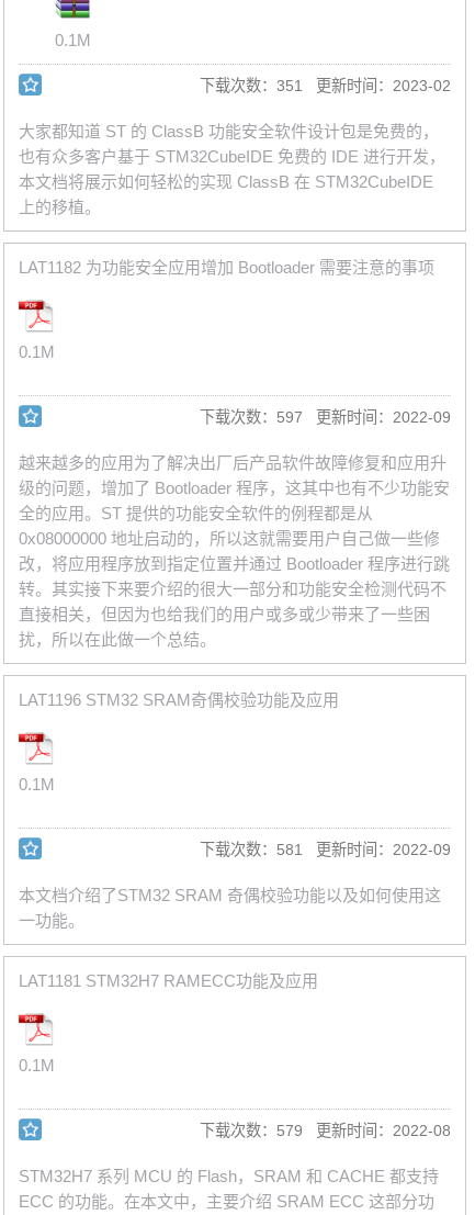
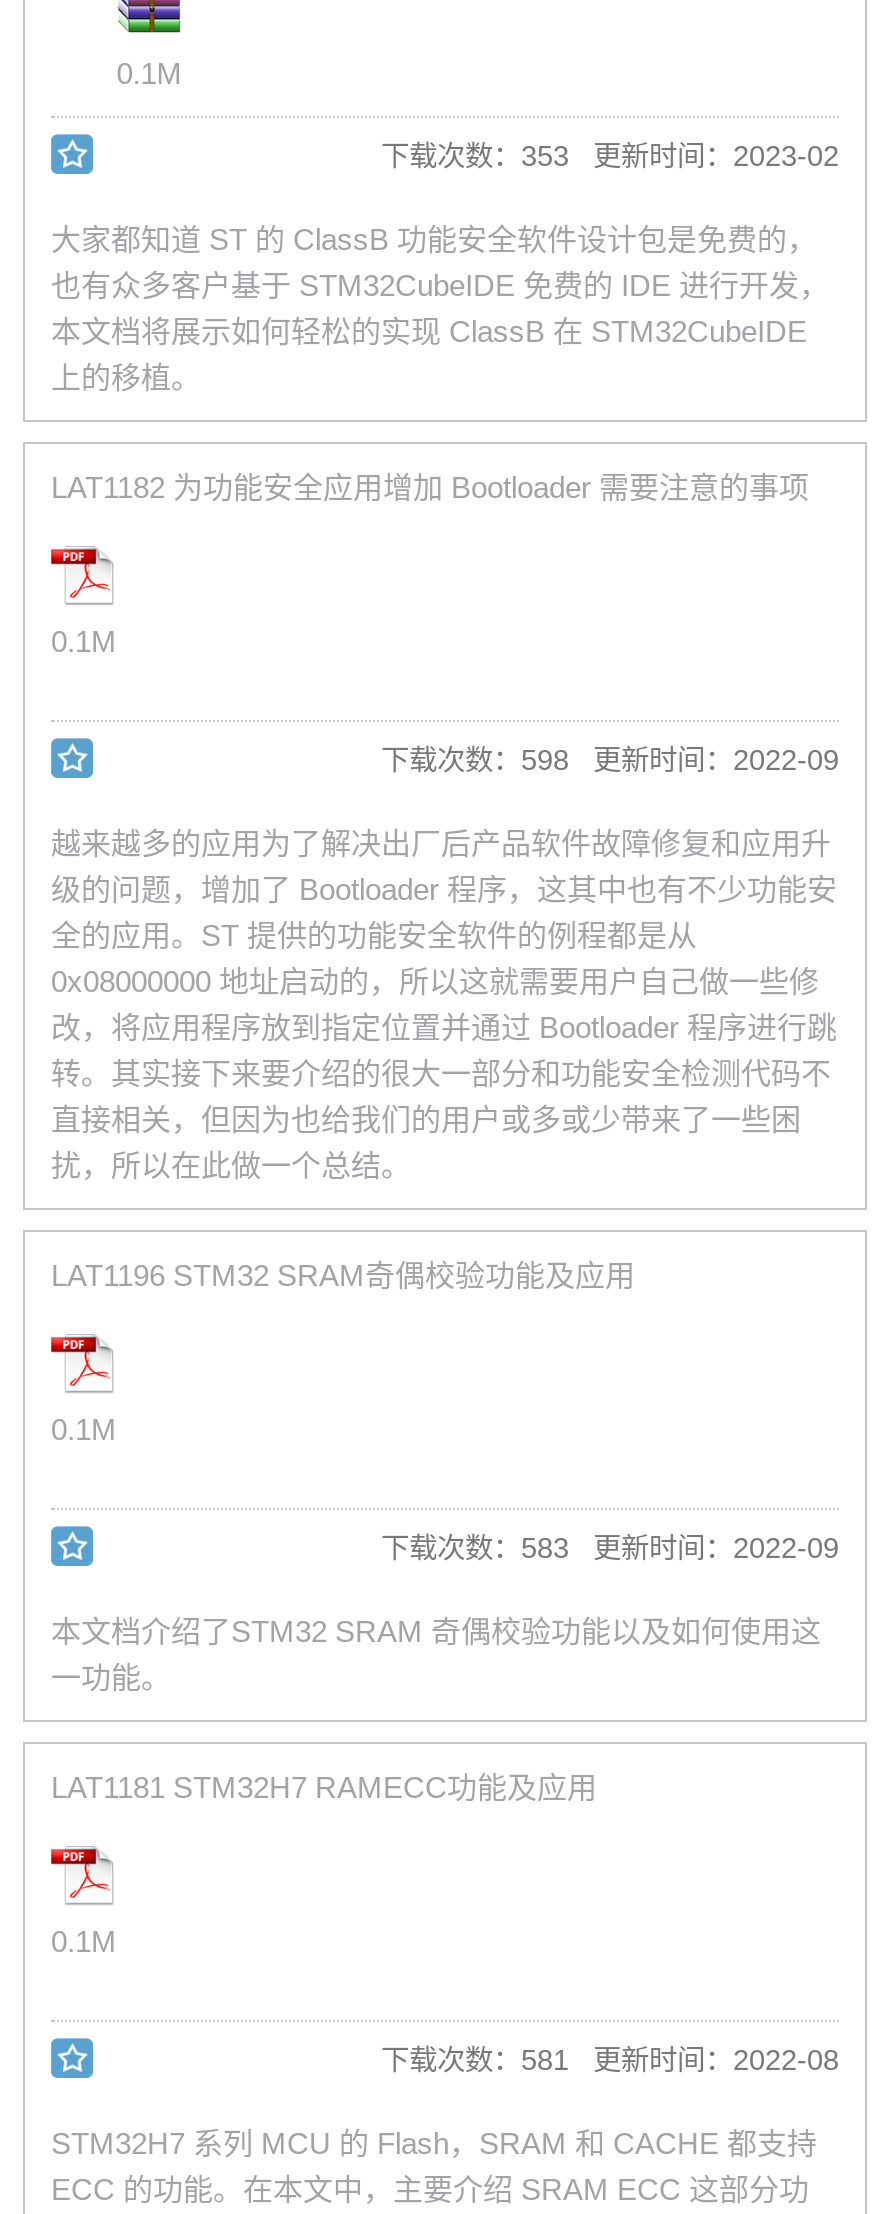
[200,77,451,94] 下载次数：351 更新时间：2023-02 -> [381,140,839,172] 下载次数：353 更新时间：2023-02
[200,408,451,426] 下载次数：597 更新时间：2022-09 -> [381,744,839,776] 下载次数：598 更新时间：2022-09
[200,840,451,858] 下载次数：581 更新时间：2022-09 -> [381,1531,839,1563] 下载次数：583 更新时间：2022-09
[200,1121,451,1139] 下载次数：579 更新时间：2022-08 -> [381,2043,839,2075] 下载次数：581 更新时间：2022-08

